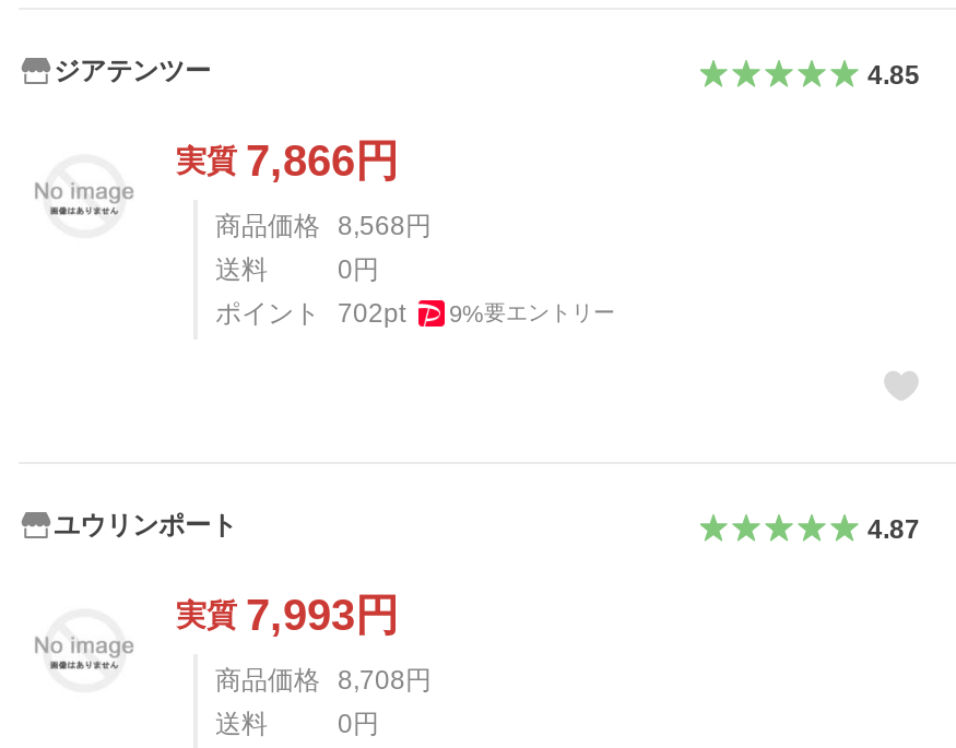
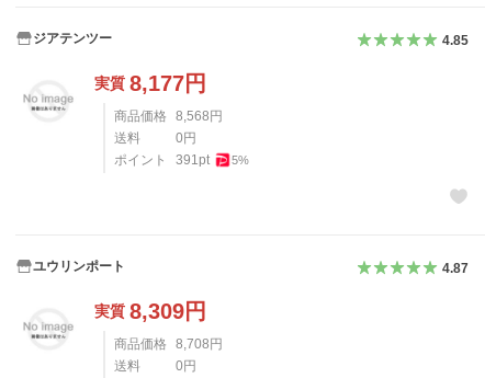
[176,135,399,183] 実質7,866円 -> [94,71,206,95] 実質8,177円
[215,297,615,328] ポイント 702pt | 9%要エントリー -> [114,152,249,167] ポイント 391pt | 5%
[176,590,399,638] 実質7,993円 -> [94,299,206,323] 実質8,309円

